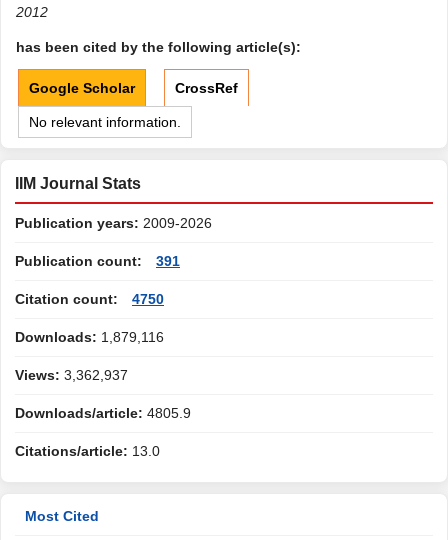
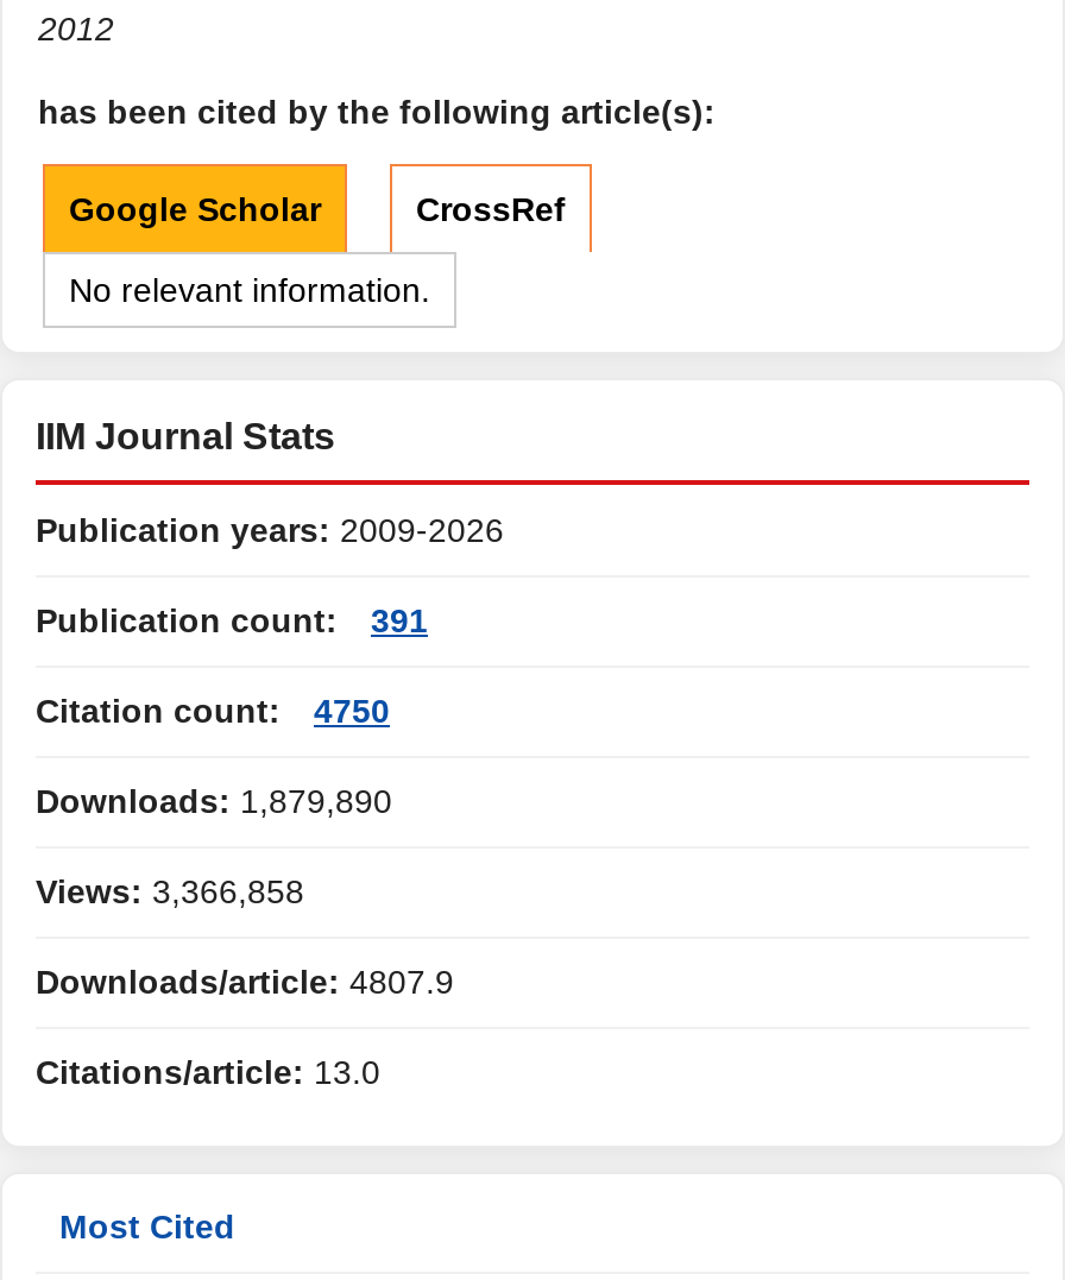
[15,329,164,345] Downloads: 1,879,116 -> [36,782,392,820] Downloads: 1,879,890
[15,367,128,383] Views: 3,362,937 -> [36,872,304,910] Views: 3,366,858
[15,405,191,421] Downloads/article: 4805.9 -> [36,963,454,1001] Downloads/article: 4807.9

